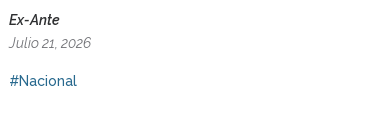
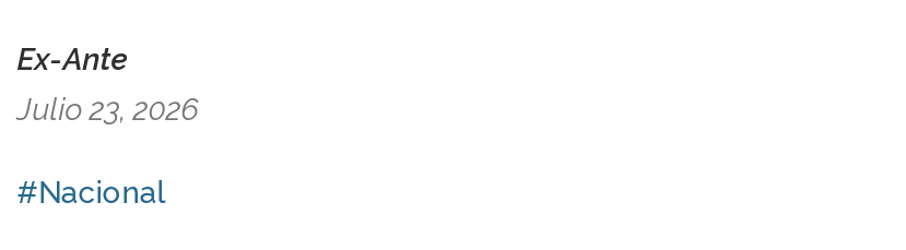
[9,35,91,51] Julio 21, 2026 -> [17,92,198,127] Julio 23, 2026

